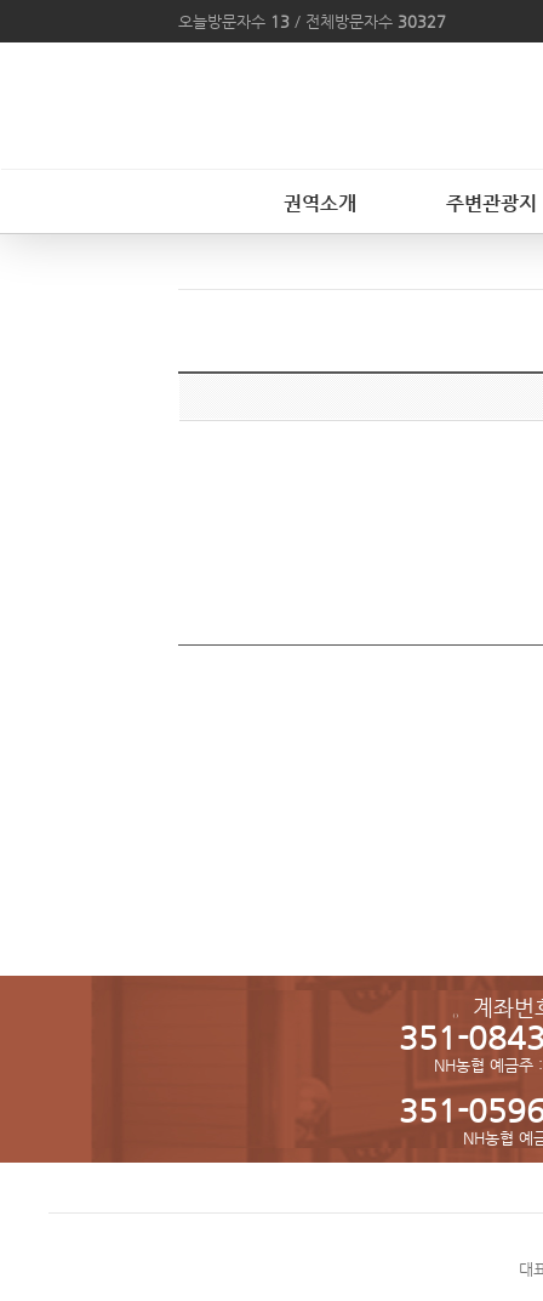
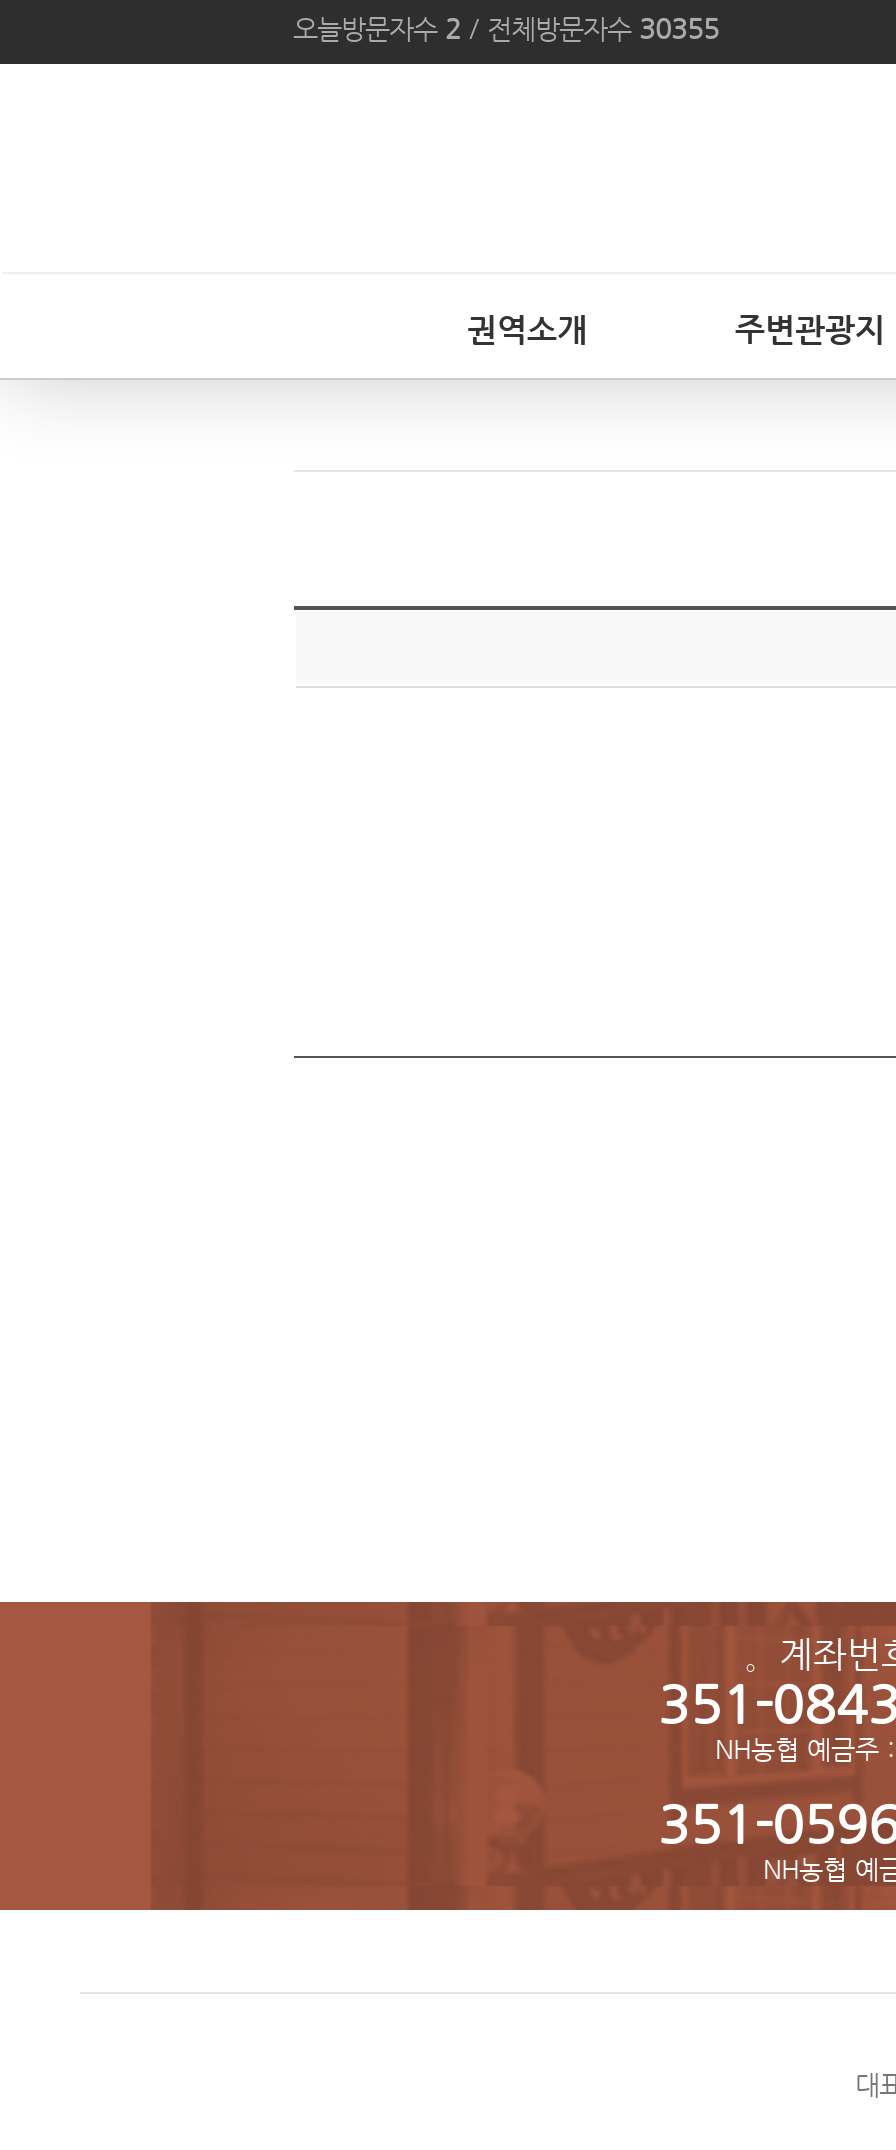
[178,12,445,30] 오늘방문자수 13 / 전체방문자수 30327 -> [293,14,719,44] 오늘방문자수 2 / 전체방문자수 30355

